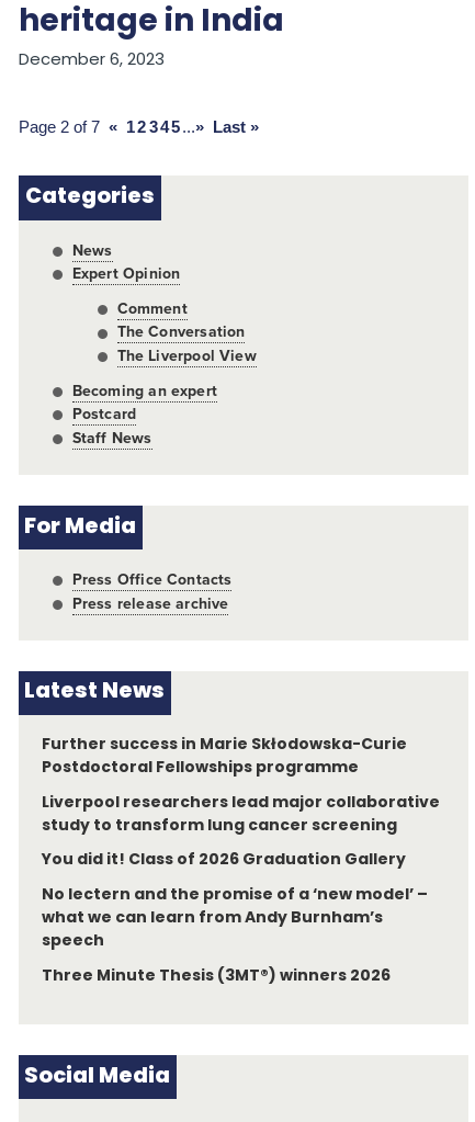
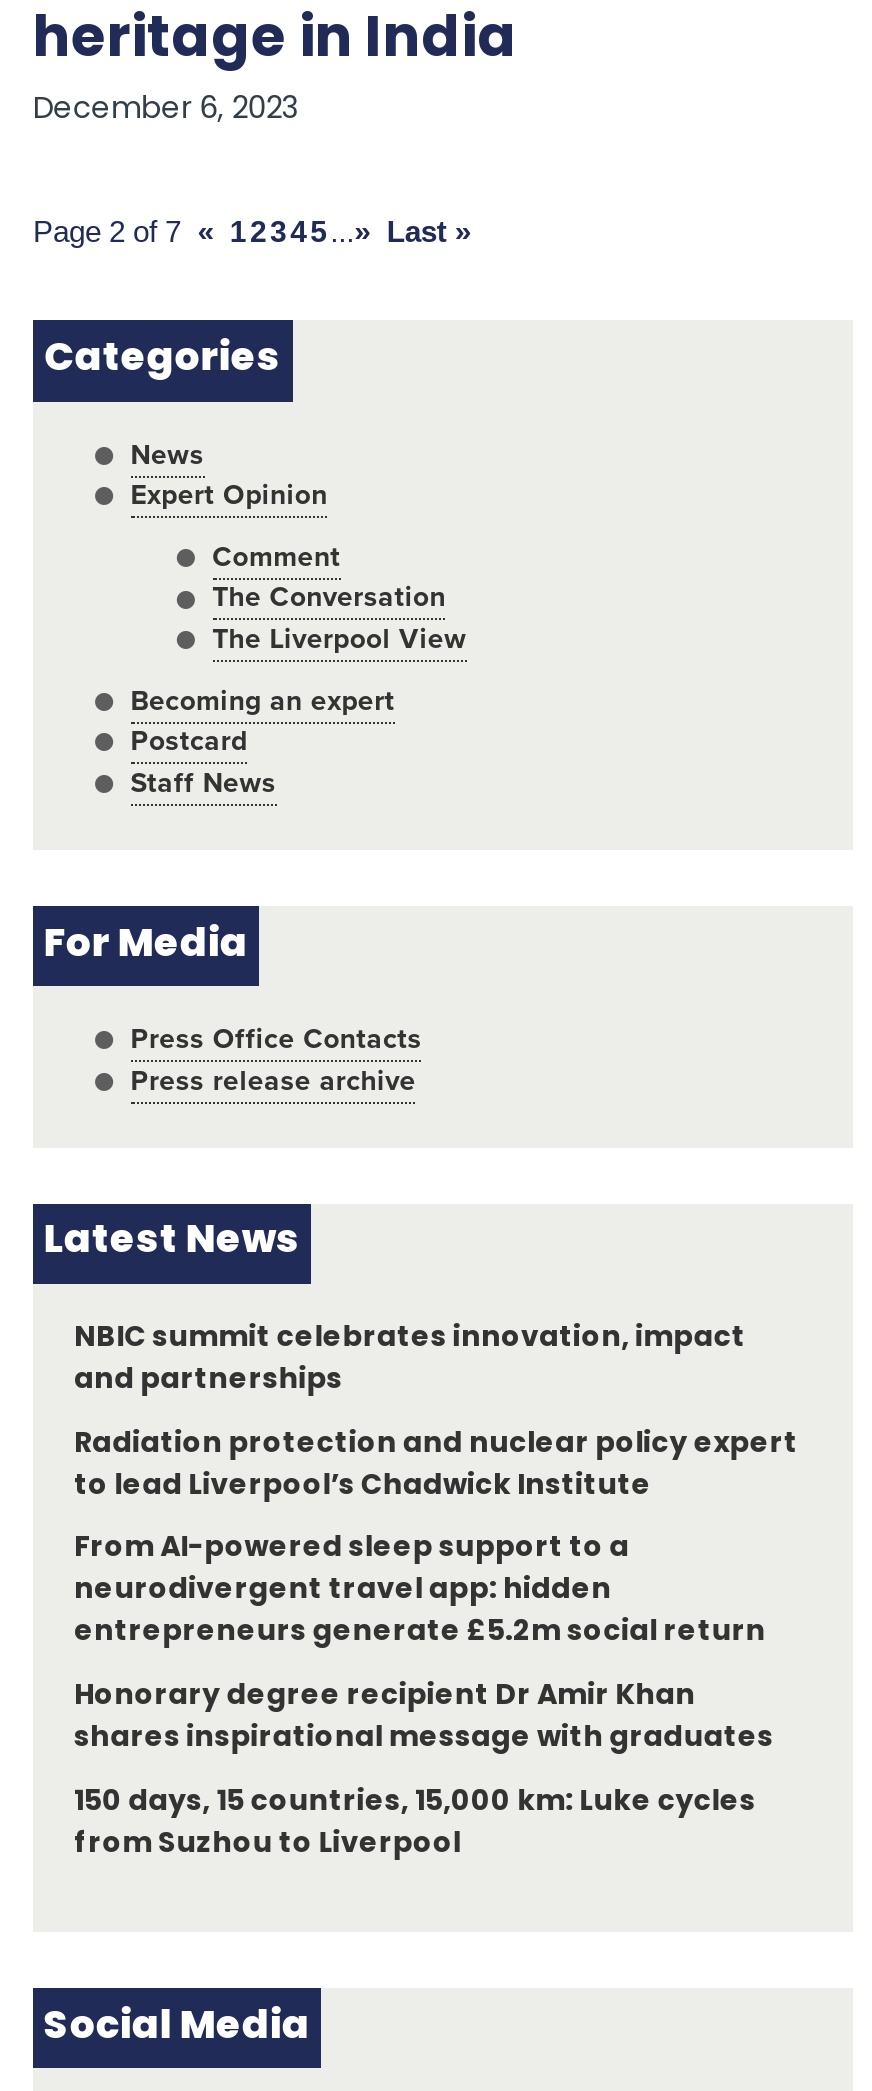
[41,737,407,776] Further success in Marie Skłodowska-Curie | Postdoctoral Fellowships programme -> [74,1324,745,1396] NBIC summit celebrates innovation, impact | and partnerships
[41,795,440,834] Liverpool researchers lead major collaborative | study to transform lung cancer screening -> [74,1429,798,1501] Radiation protection and nuclear policy expert | to lead Liverpool’s Chadwick Institute
[41,853,406,869] You did it! Class of 2026 Graduation Gallery -> [74,1535,766,1649] From AI-powered sleep support to a | neurodivergent travel app: hidden | entrepreneurs generate £5.2m social return
[41,887,428,950] No lectern and the promise of a ‘new model’ – | what we can learn from Andy Burnham’s | speech -> [74,1682,774,1754] Honorary degree recipient Dr Amir Khan | shares inspirational message with graduates
[41,968,391,985] Three Minute Thesis (3MT®) winners 2026 -> [74,1788,756,1860] 150 days, 15 countries, 15,000 km: Luke cycles | from Suzhou to Liverpool

